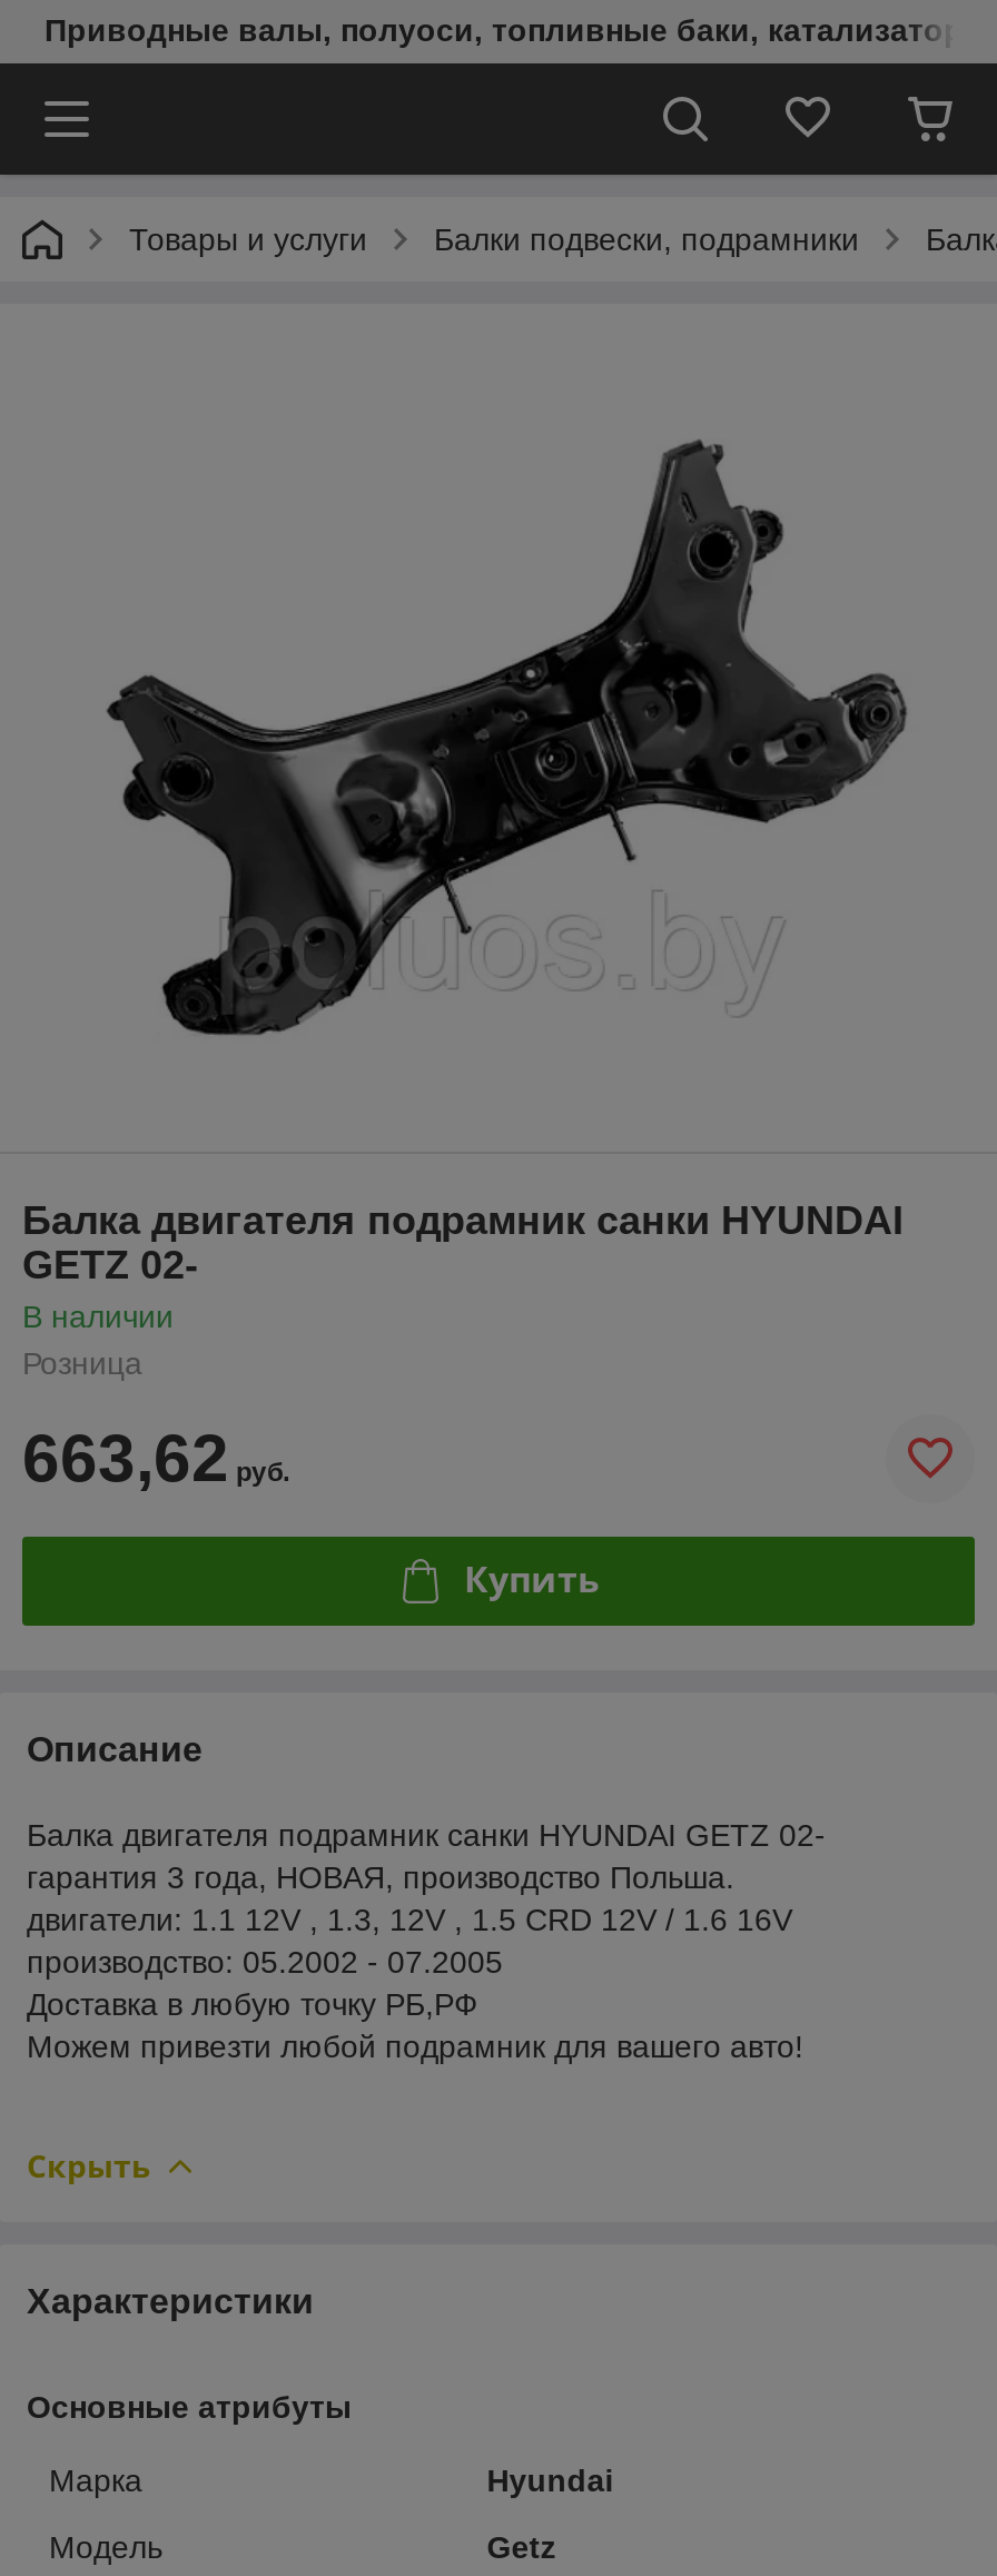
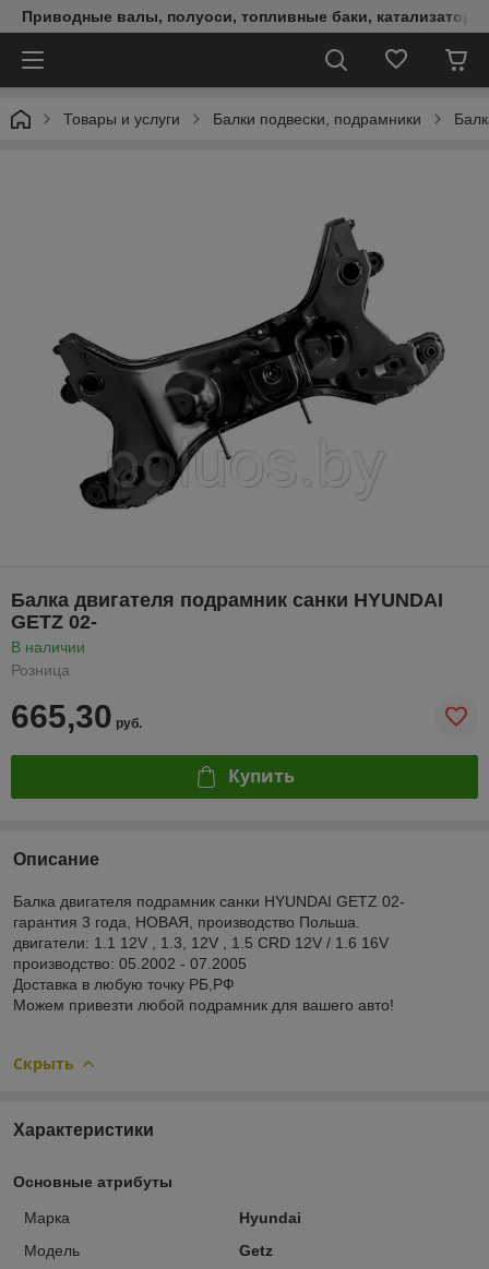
[22,1421,289,1494] 663,62руб. -> [11,698,142,734] 665,30руб.

